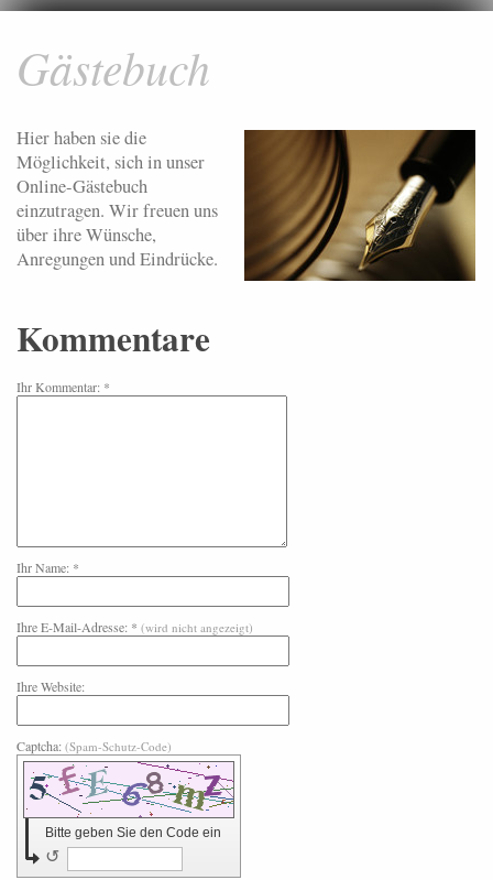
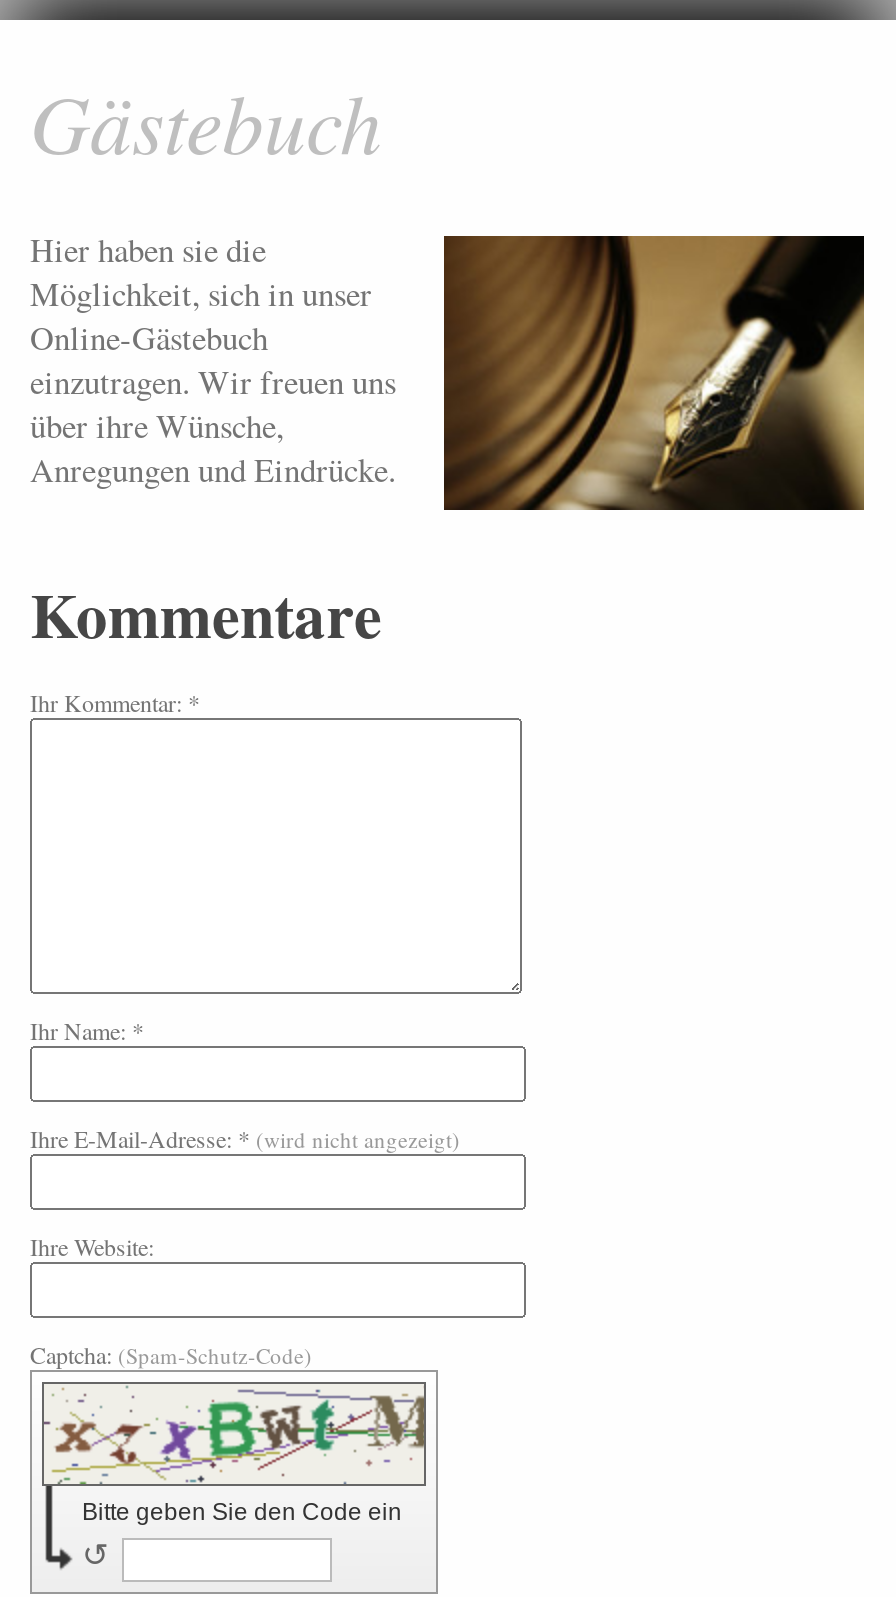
[25,761,234,818] [image] -> [46,1384,426,1486] [image]

